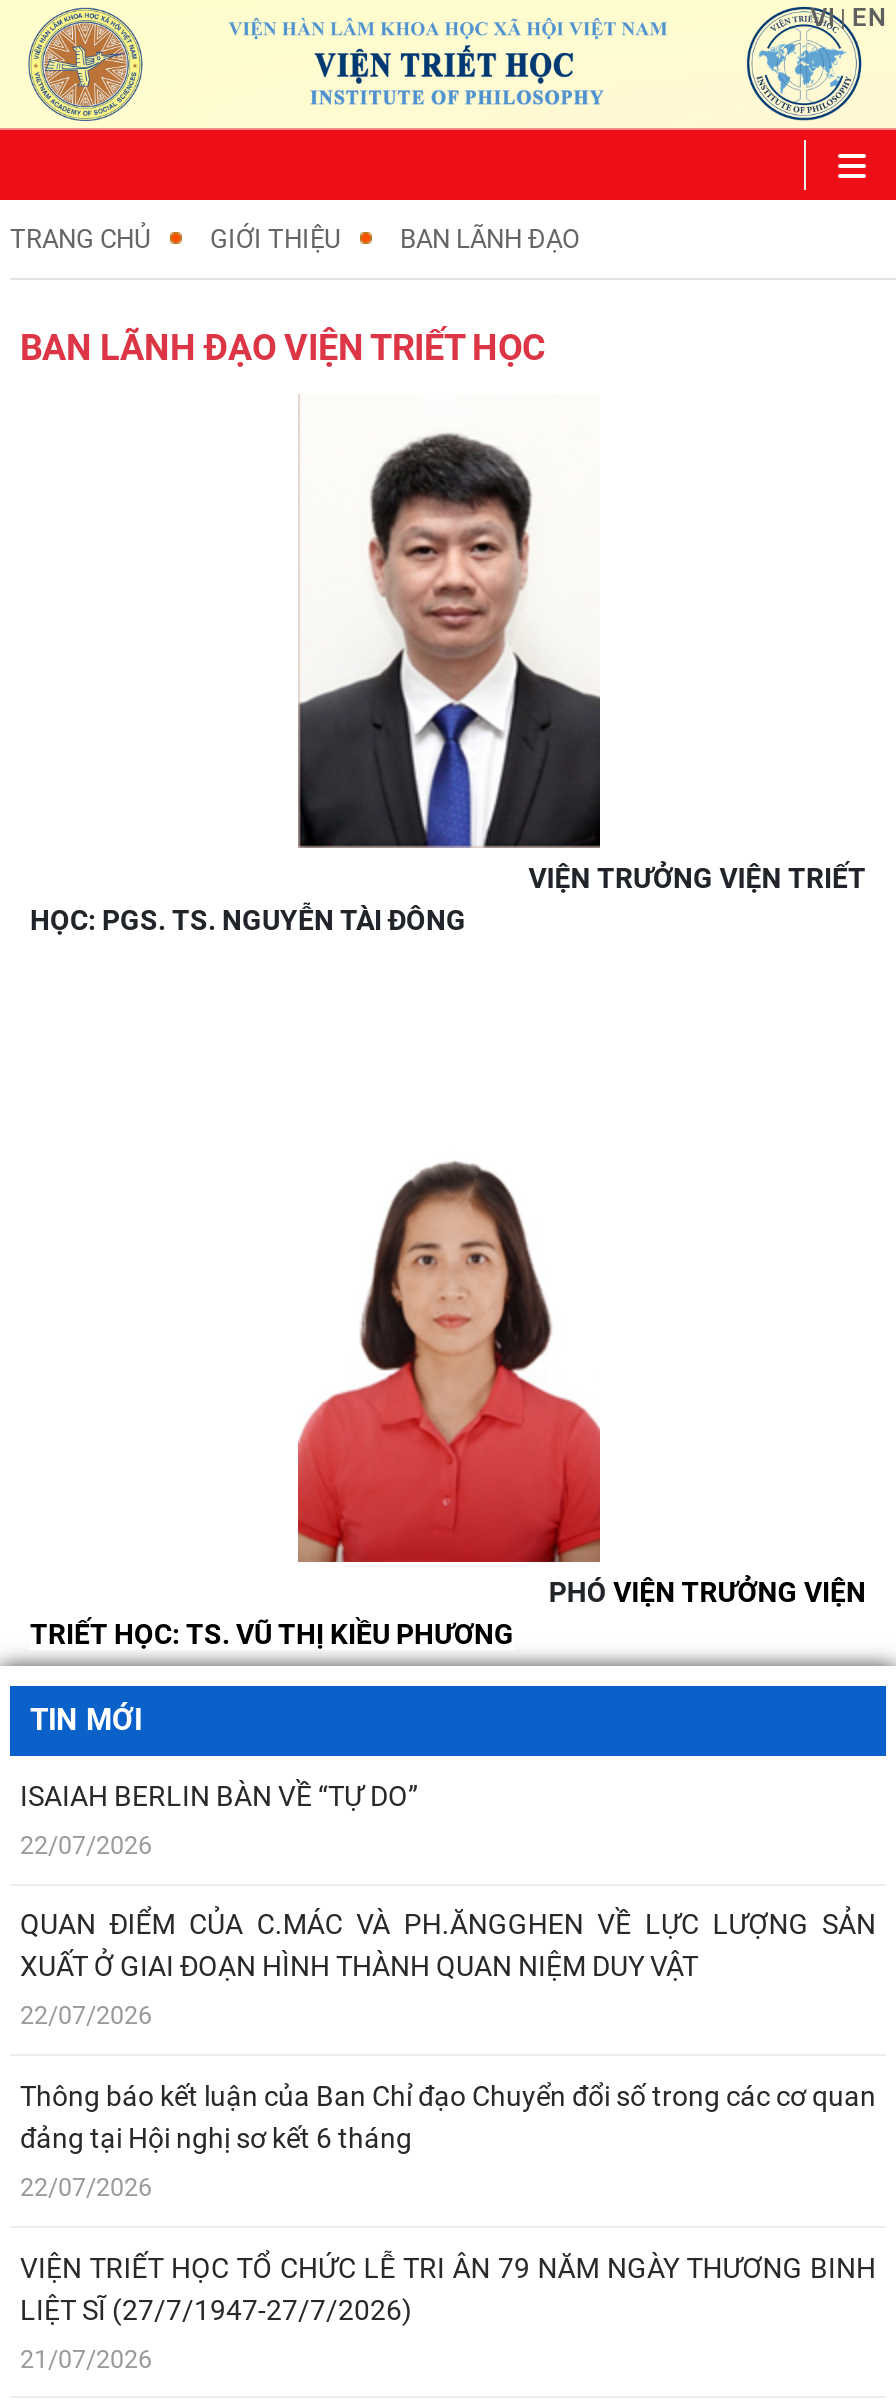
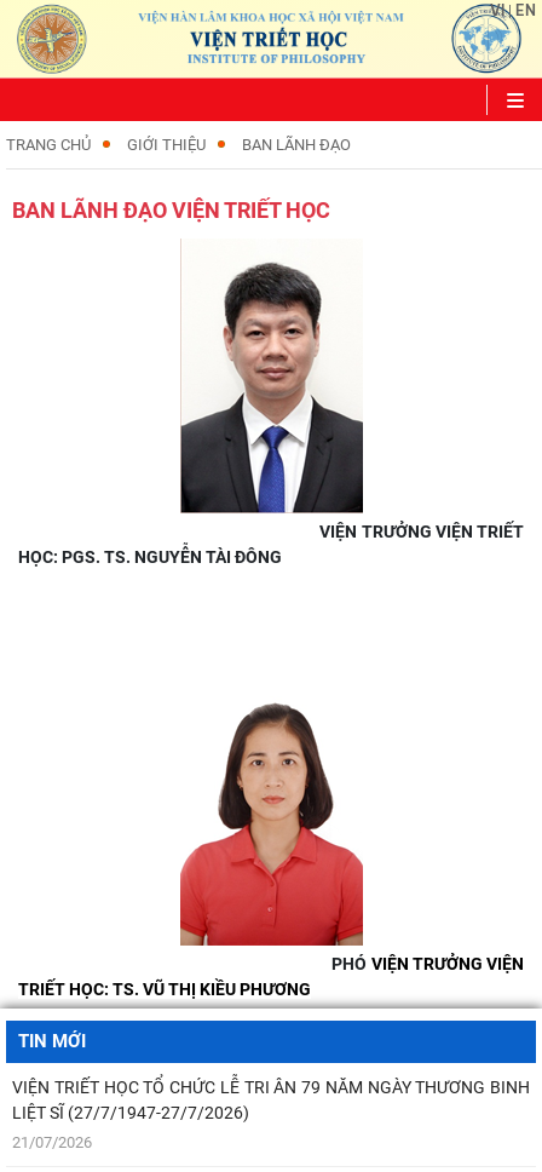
[20,1780,876,2202] ISAIAH BERLIN BÀN VỀ “TỰ DO” | 22/07/2026 | QUAN ĐIỂM CỦA C.MÁC VÀ PH.ĂNGGHEN VỀ LỰC LƯỢNG SẢN | XUẤT Ở GIAI ĐOẠN HÌNH THÀNH QUAN NIỆM DUY VẬT | 22/07/2026 | Thông báo kết luận của Ban Chỉ đạo Chuyển đổi số trong các cơ quan | đảng tại Hội nghị sơ kết 6 tháng | 22/07/2026 -> none

